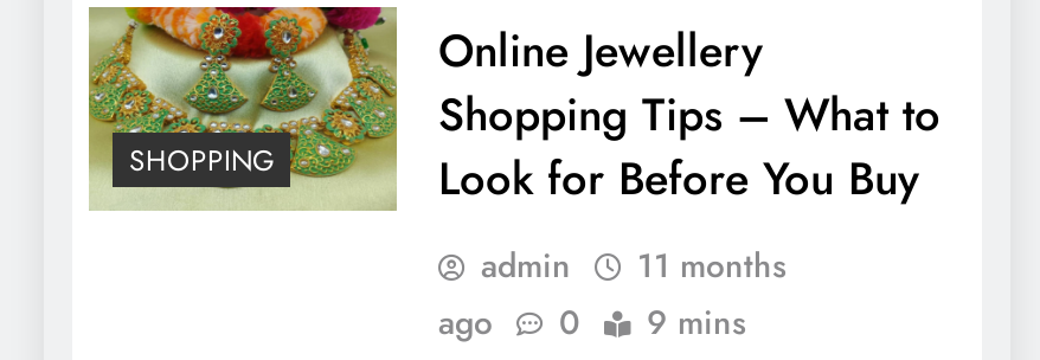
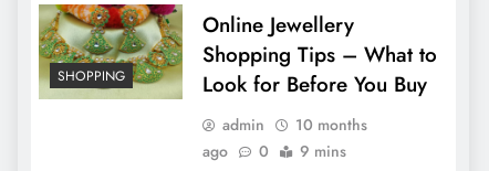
[481,240,787,288] admin 11 months -> [222,113,367,135] admin 10 months

